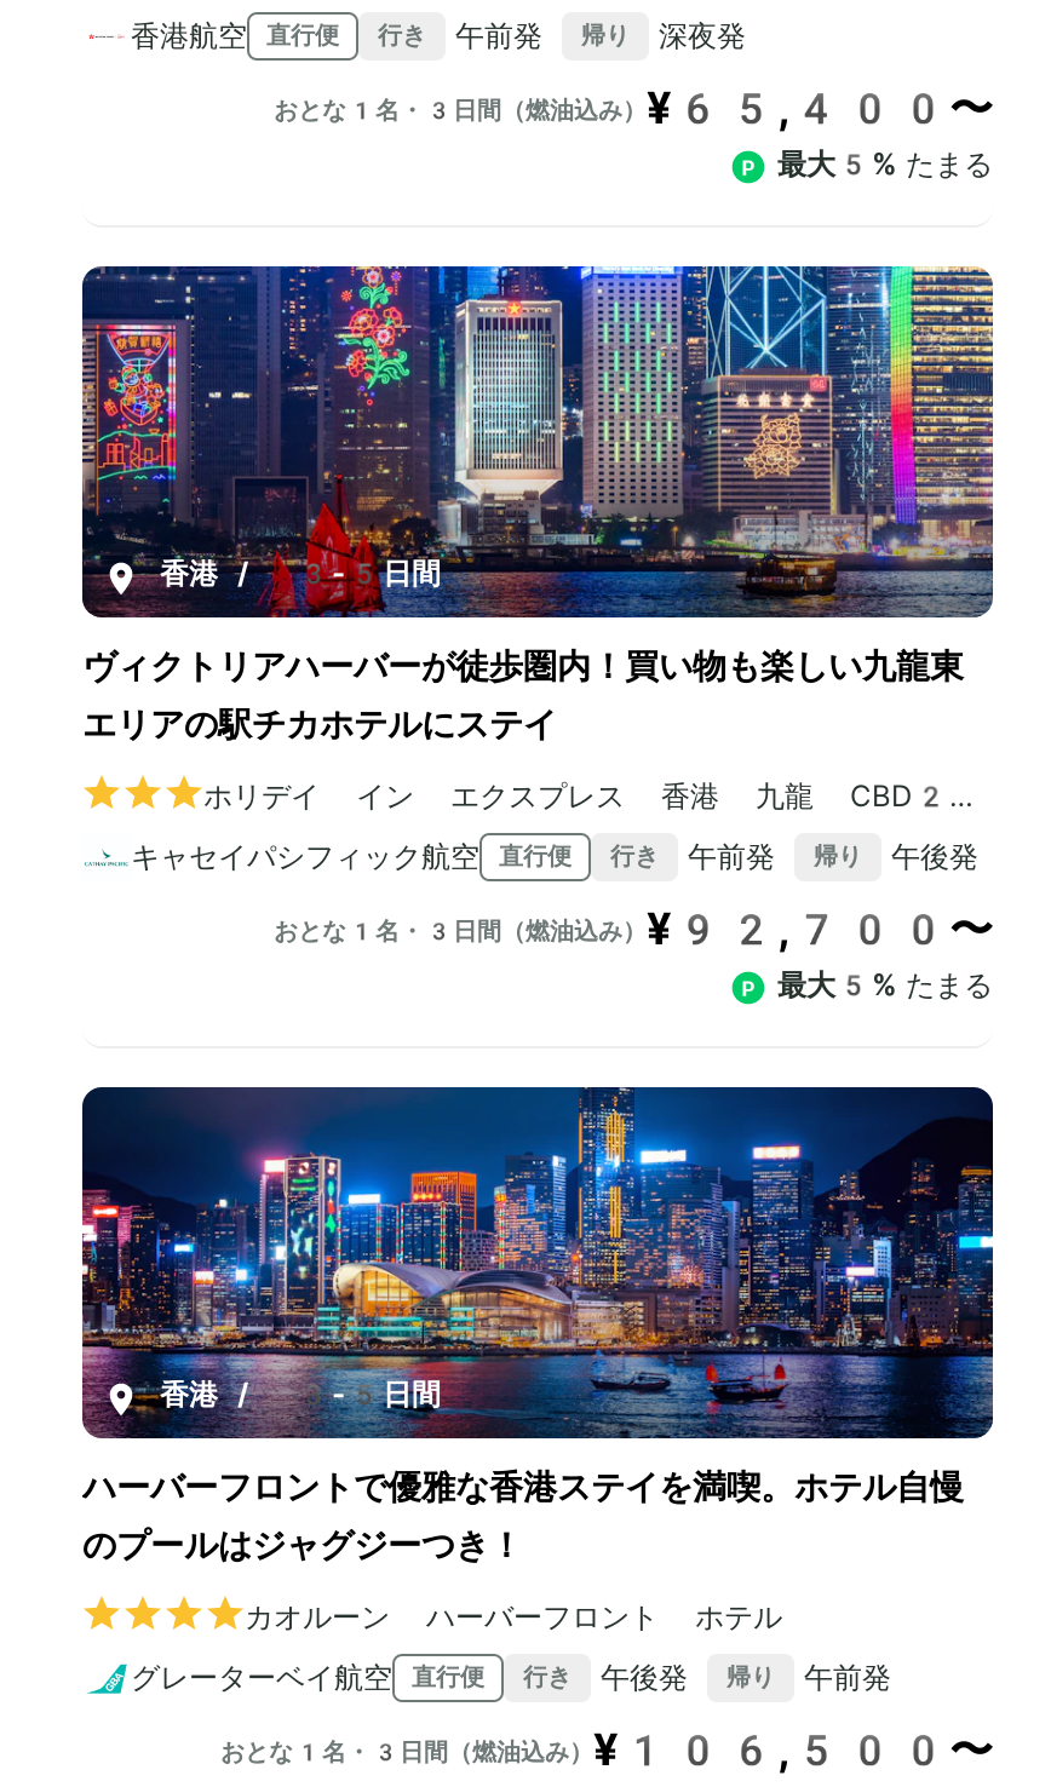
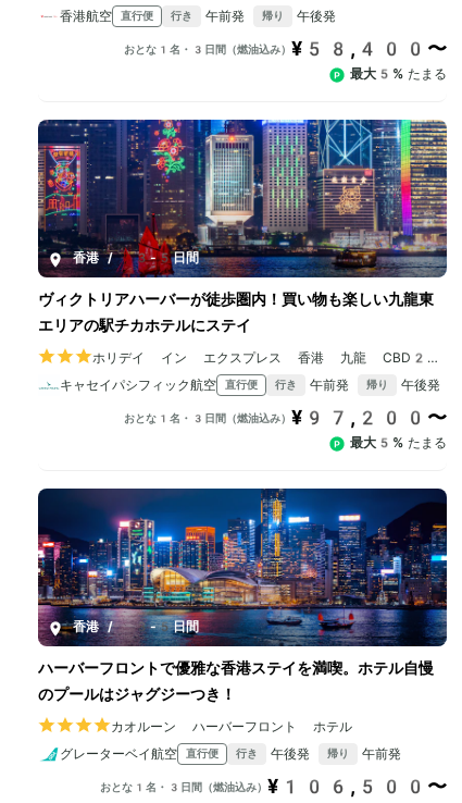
[659,18,746,52] 深夜発 -> [297,8,336,23] 午後発
[274,82,993,133] おとな1名・3日間（燃油込み）¥65,400〜 -> [124,37,447,60] おとな1名・3日間（燃油込み）¥58,400〜
[274,903,993,954] おとな1名・3日間（燃油込み）¥92,700〜 -> [124,406,447,429] おとな1名・3日間（燃油込み）¥97,200〜

